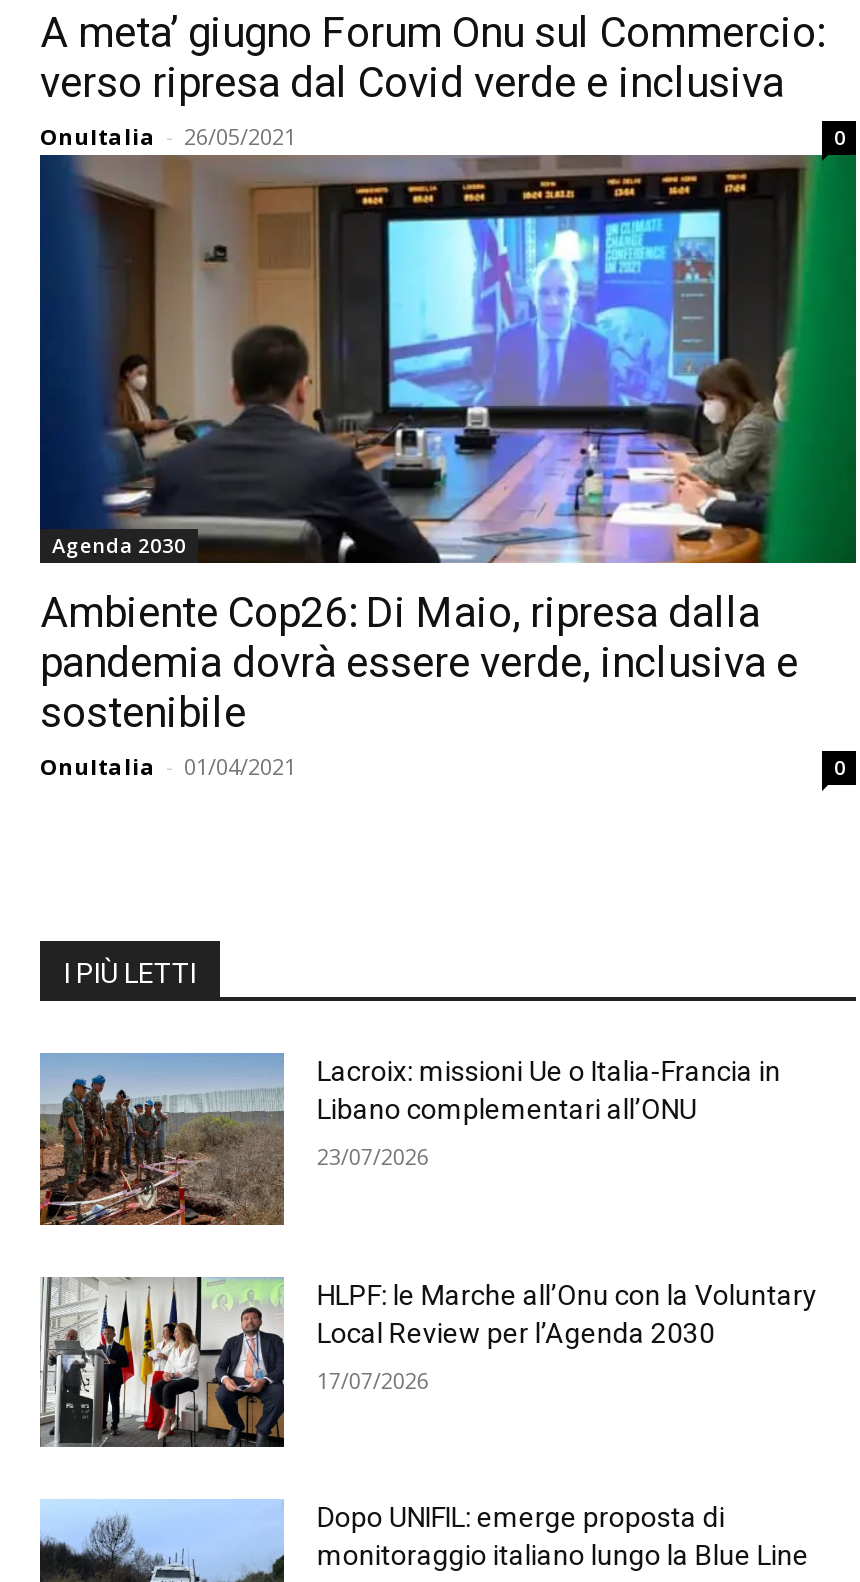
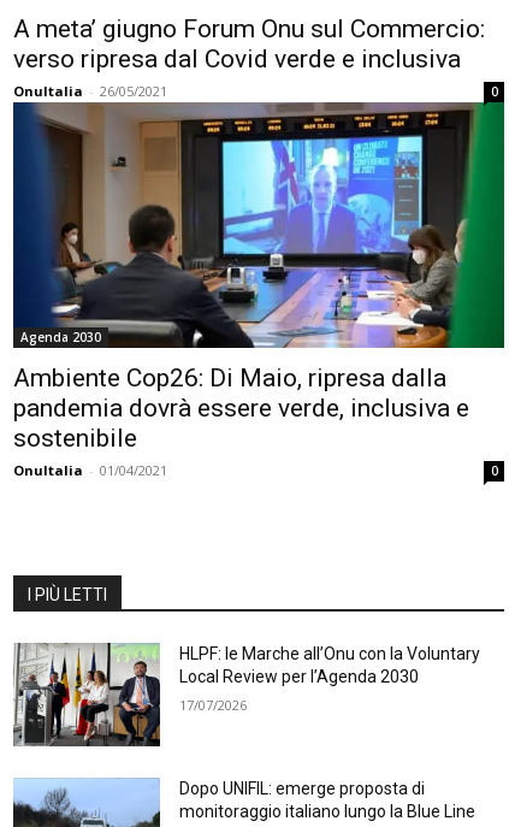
[38,1051,781,1225] [image] | Lacroix: missioni Ue o Italia-Francia in | Libano complementari all’ONU | 23/07/2026 -> none

